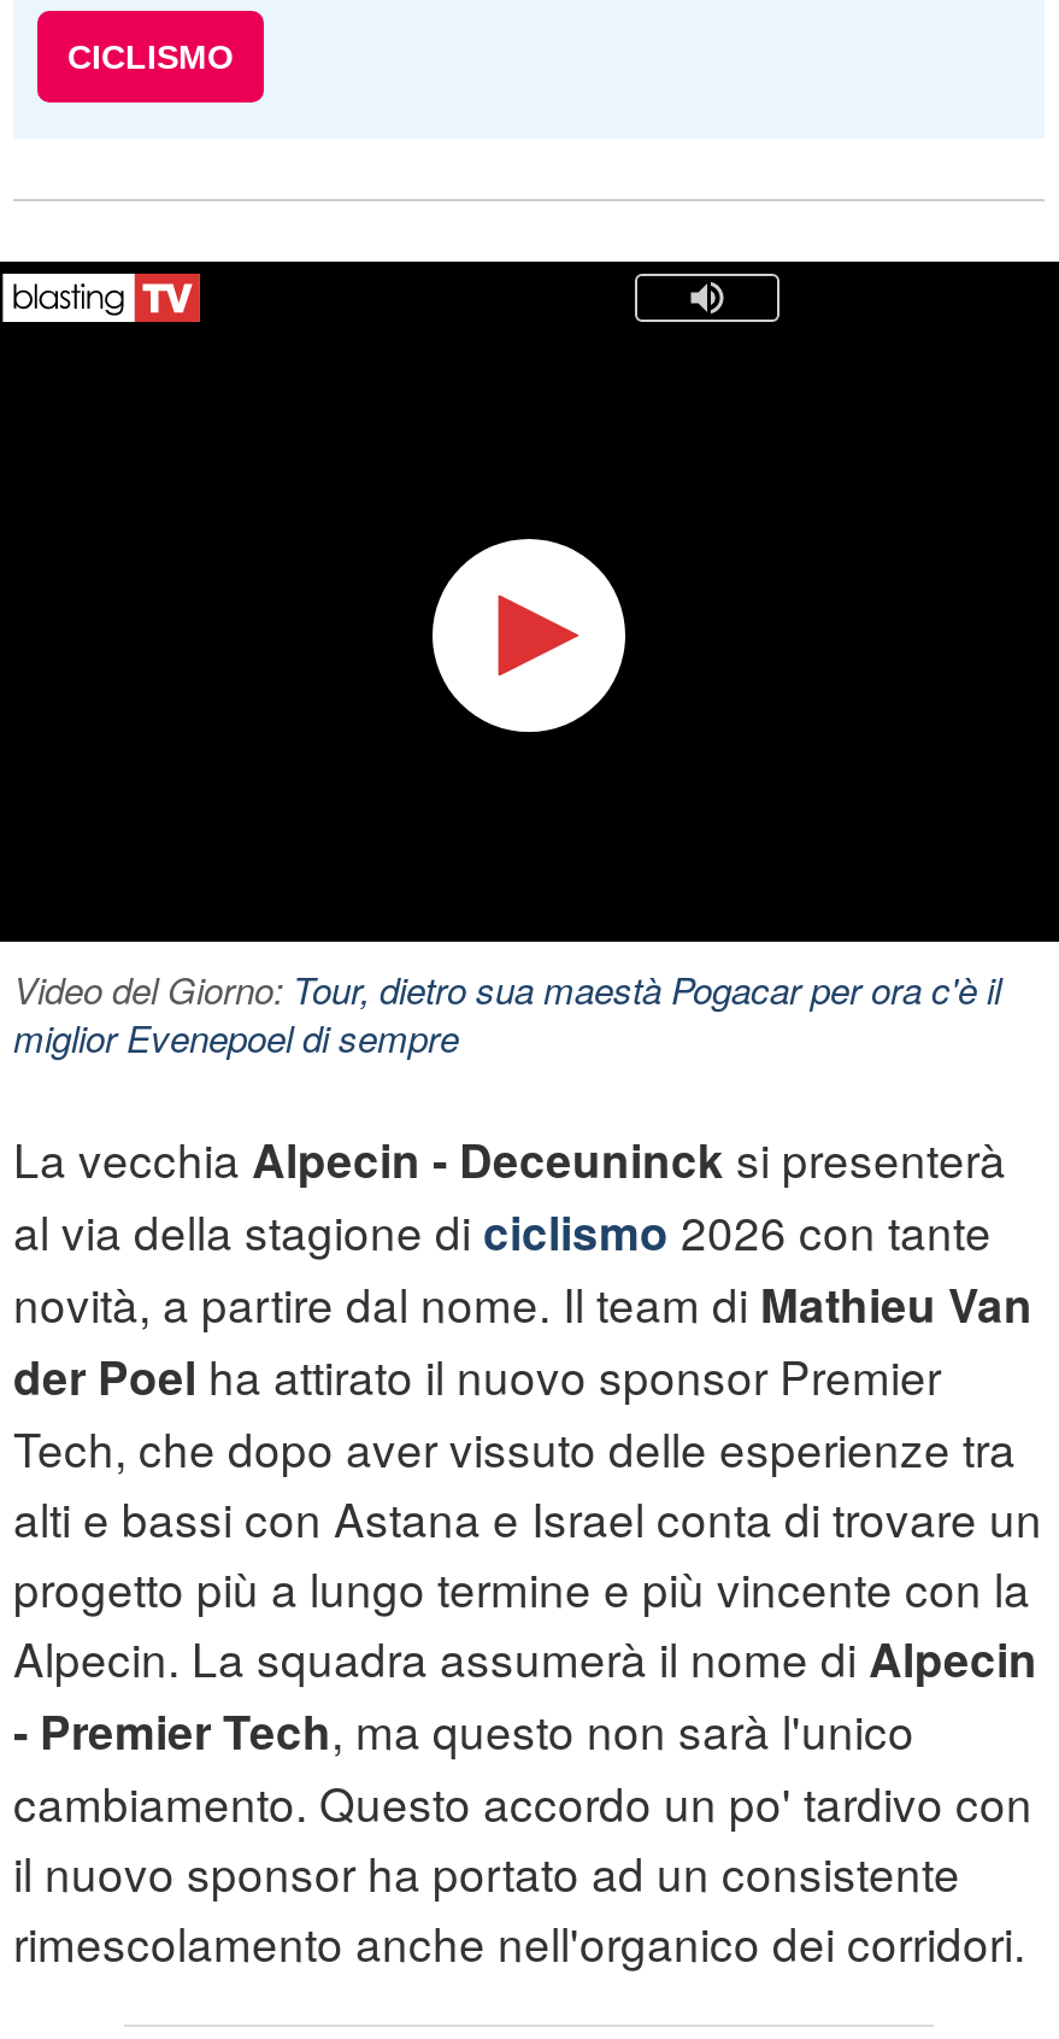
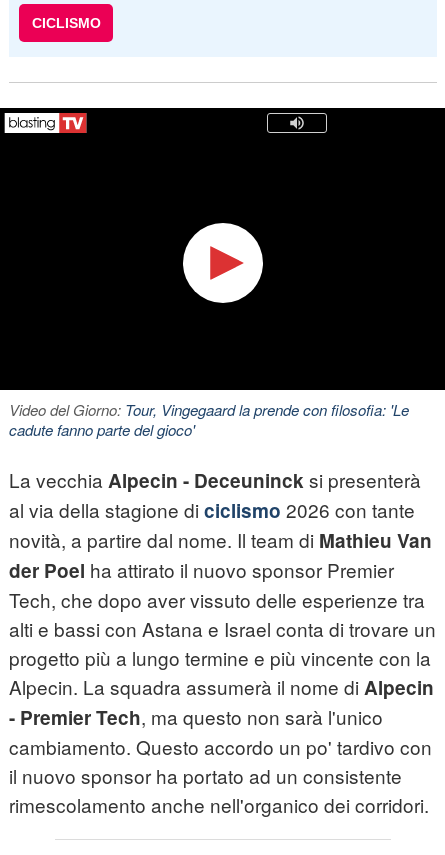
[13,964,1001,1063] Video del Giorno: Tour, dietro sua maestà Pogacar per ora c'è il | miglior Evenepoel di sempre -> [9,399,409,440] Video del Giorno: Tour, Vingegaard la prende con filosofia: 'Le | cadute fanno parte del gioco'

